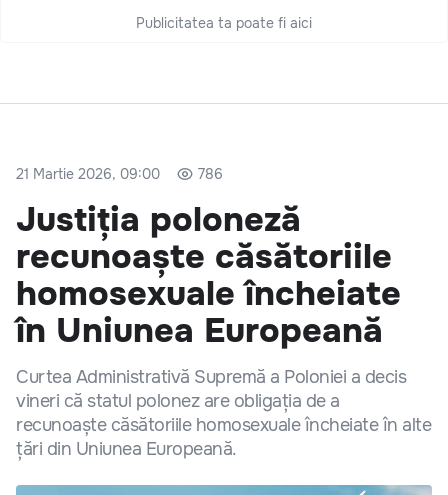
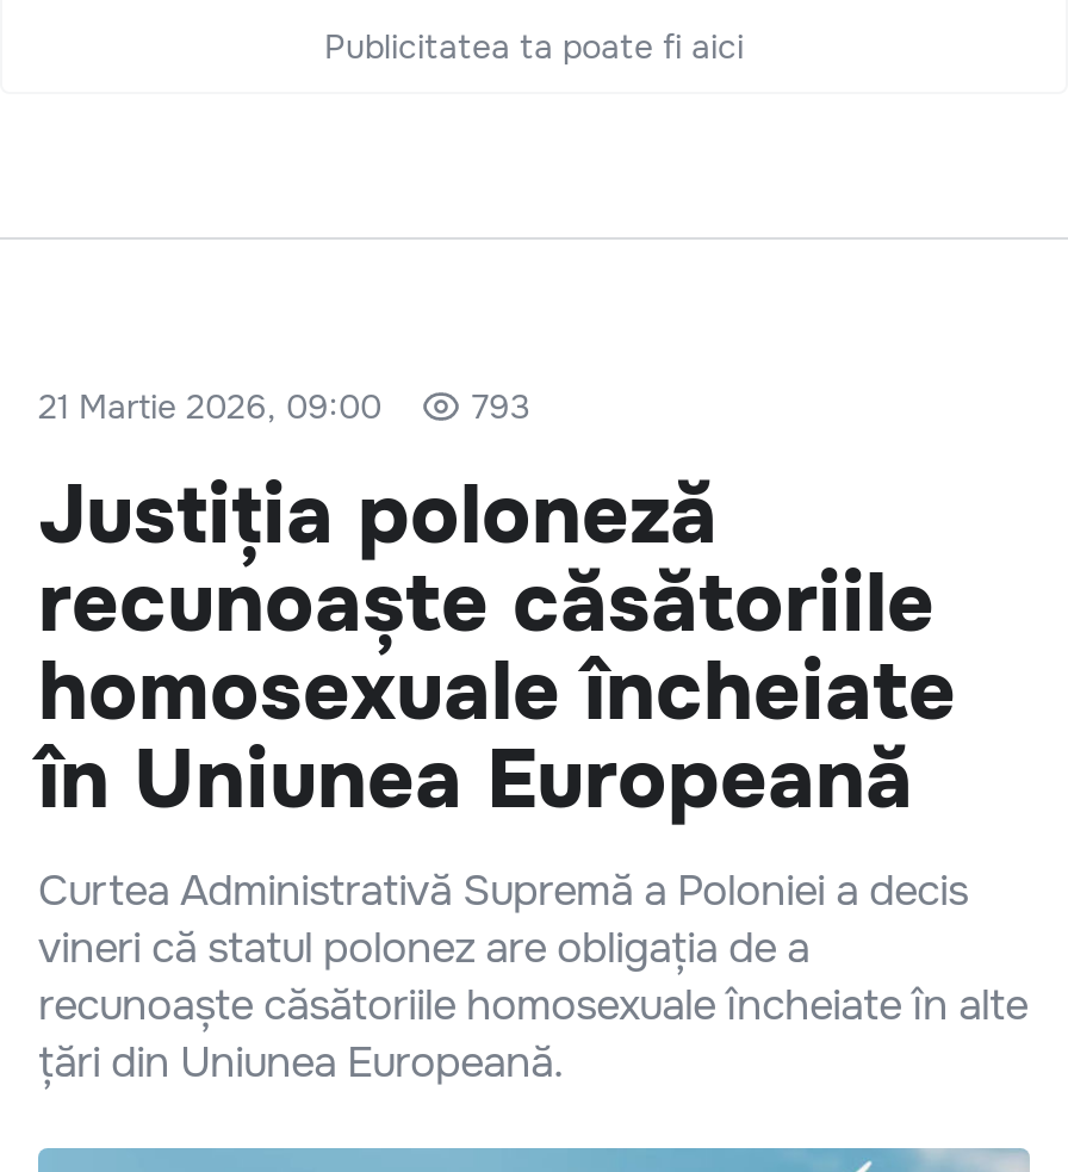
[198,165,223,183] 786 -> [472,384,529,427] 793

